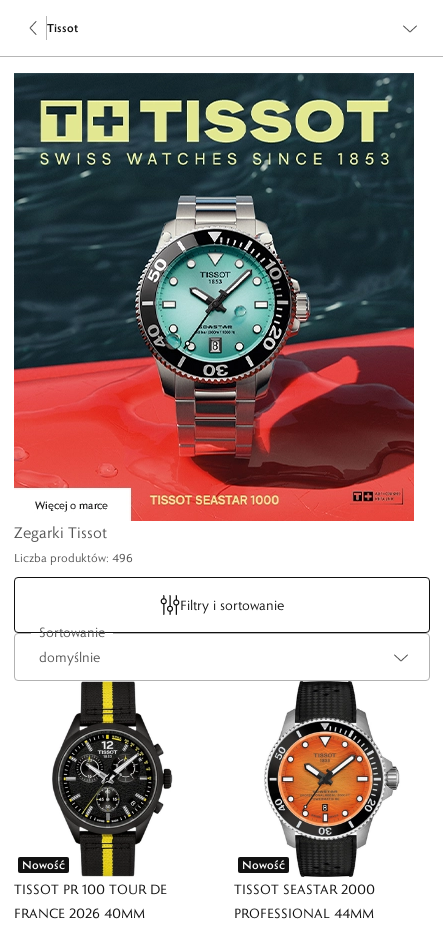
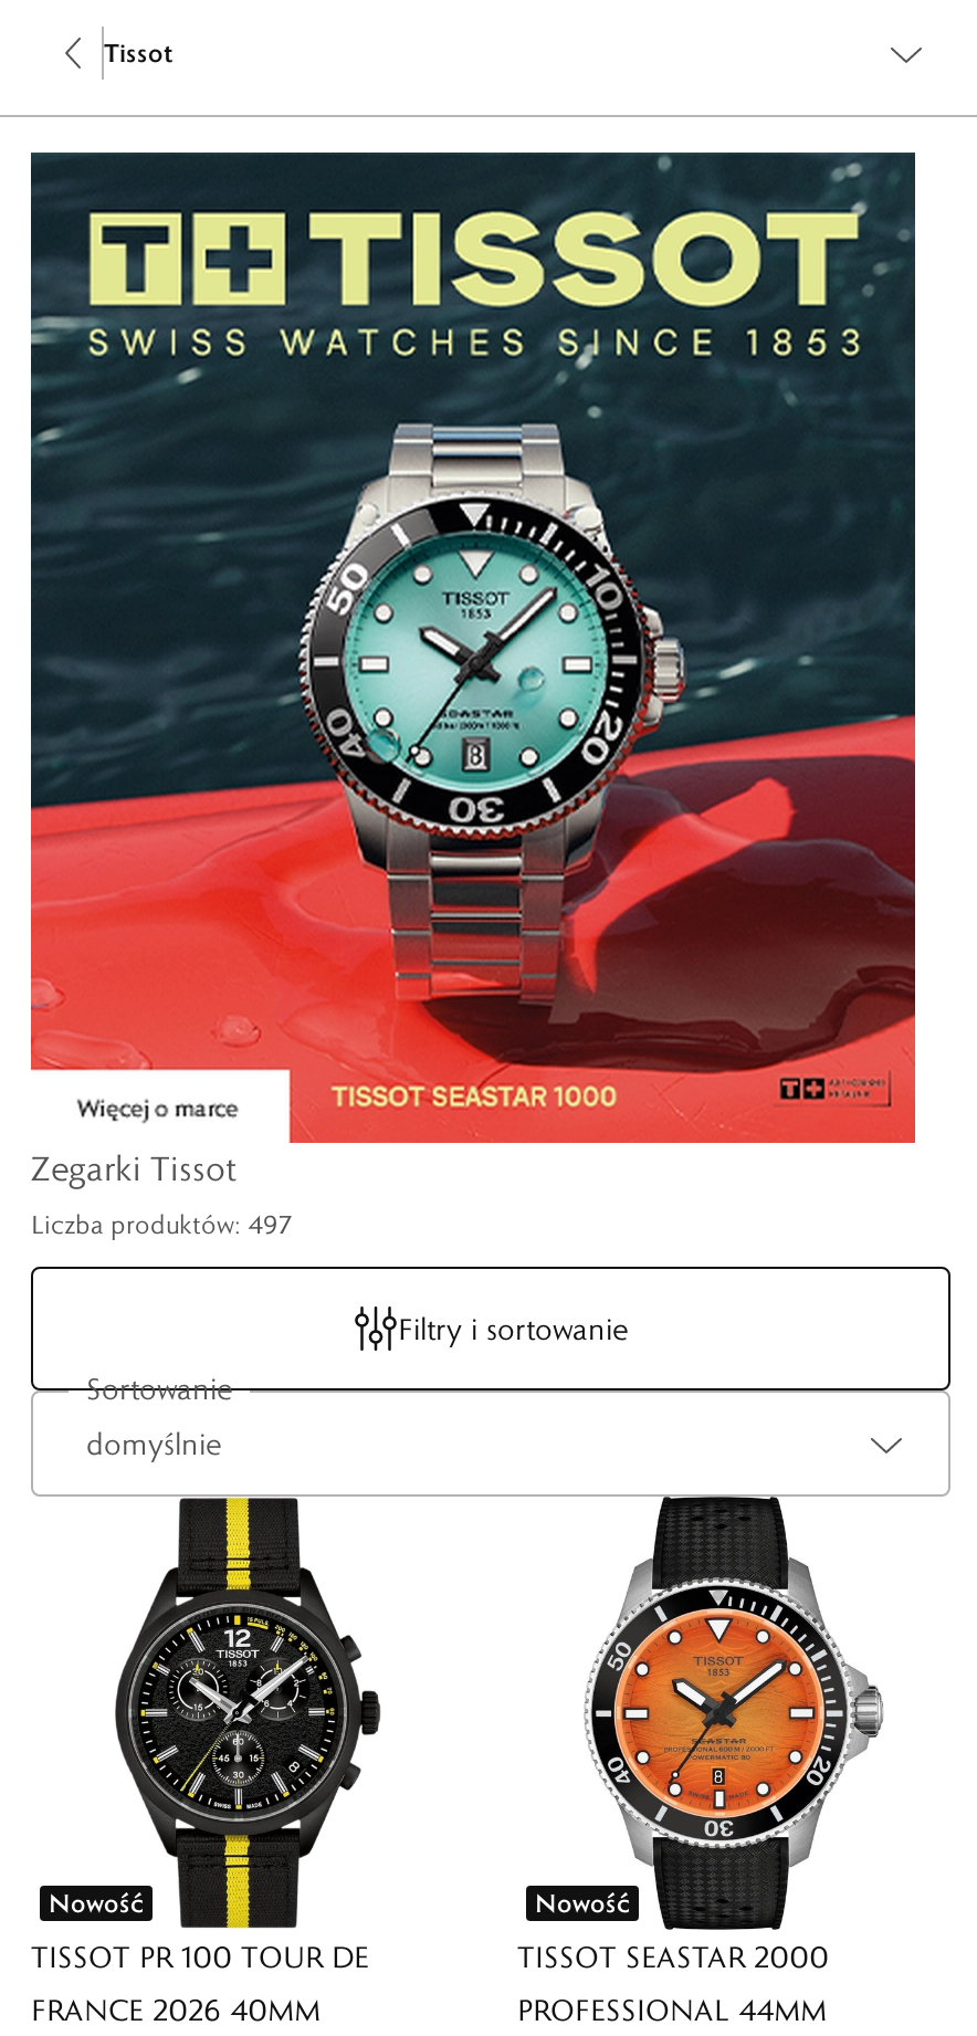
[14,550,133,565] Liczba produktów: 496 -> [31,1207,292,1240] Liczba produktów: 497

